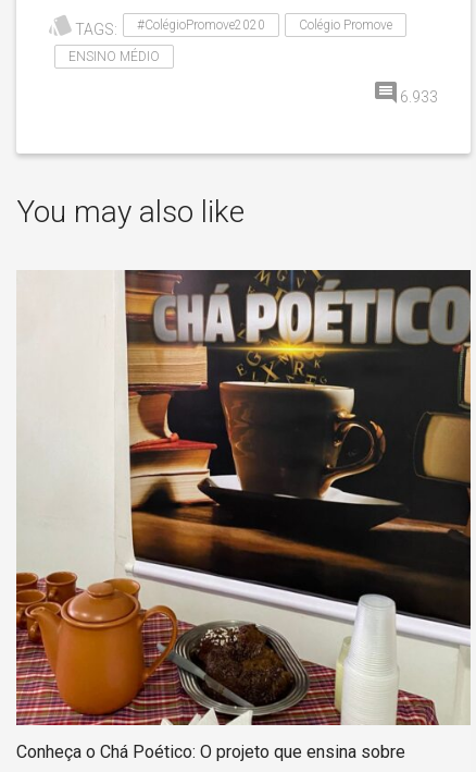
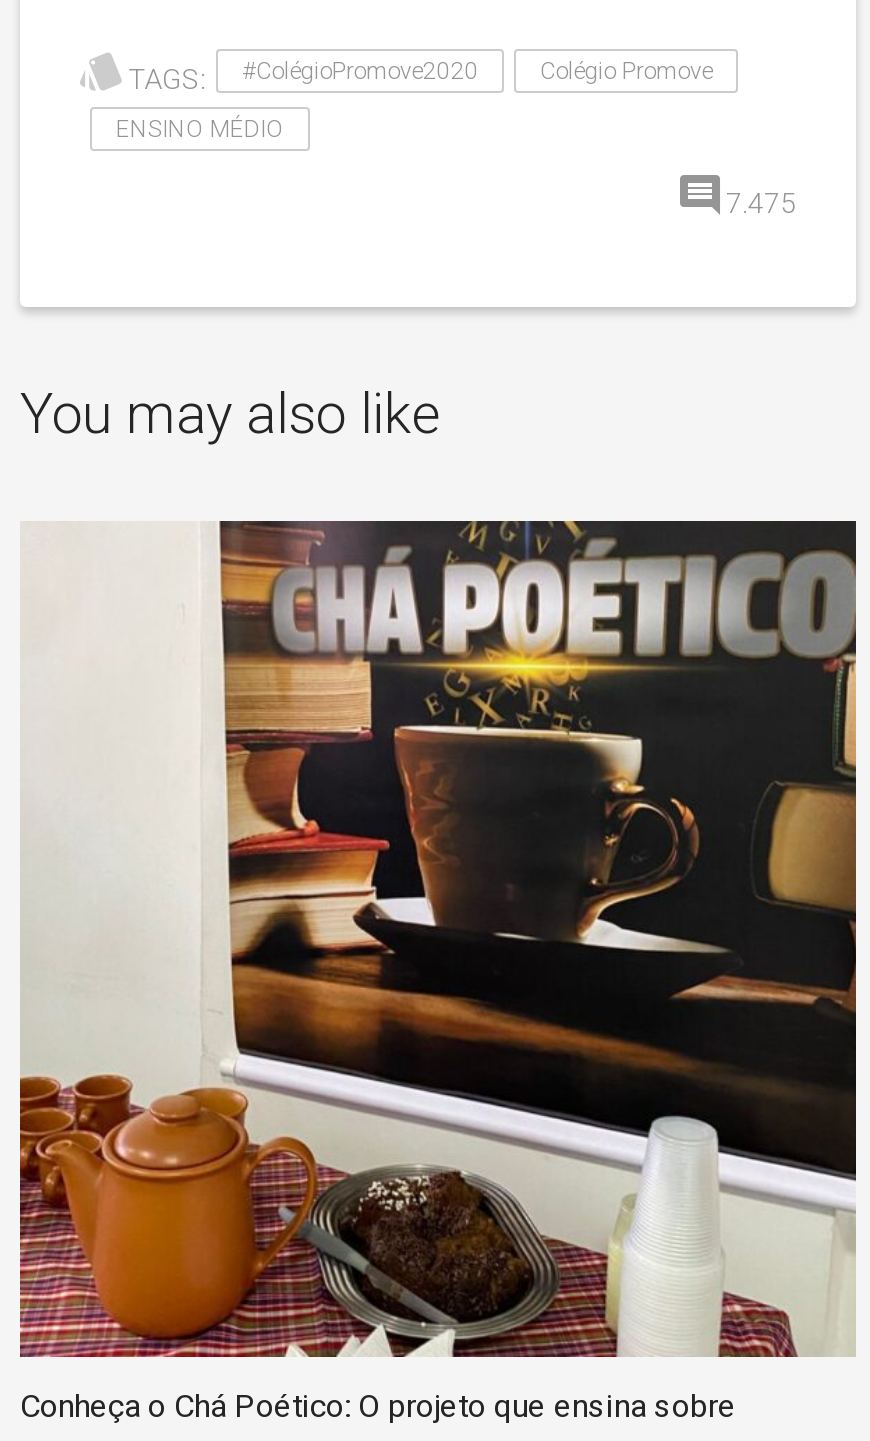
[400,88,438,106] 6.933 -> [726,187,796,219] 7.475

